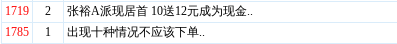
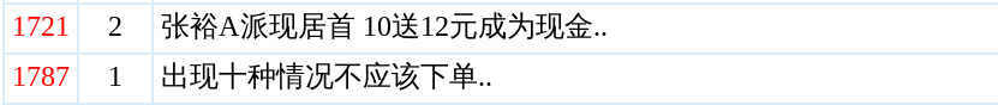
[5,4,253,18] 1719 2 张裕A派现居首 10送12元成为现金.. -> [12,10,608,43] 1721 2 张裕A派现居首 10送12元成为现金..
[5,25,205,39] 1785 1 出现十种情况不应该下单.. -> [12,60,492,93] 1787 1 出现十种情况不应该下单..

